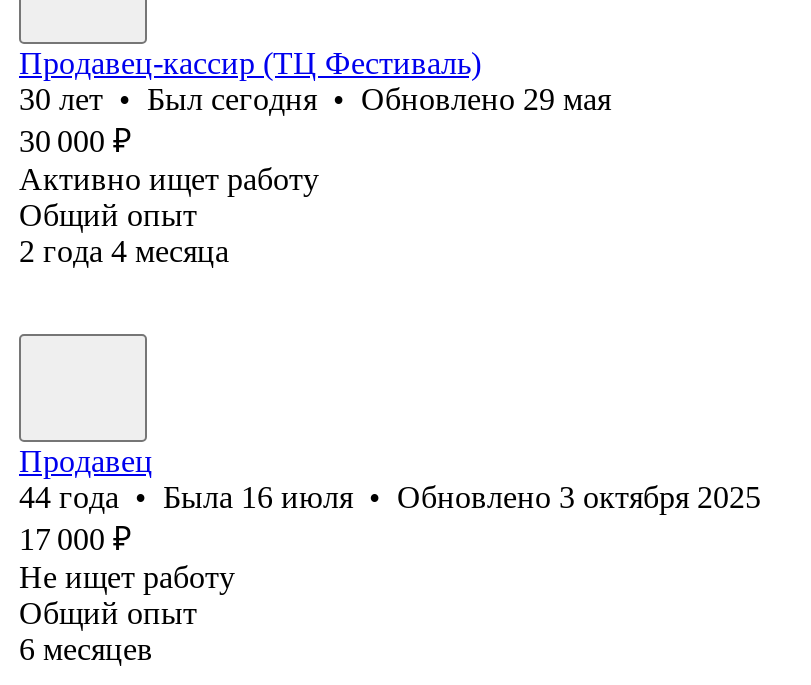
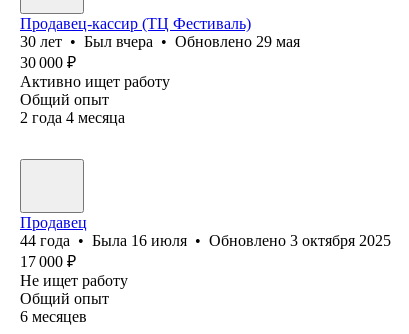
[19,82,611,116] 30 лет • Был сегодня • Обновлено 29 мая -> [20,33,300,50] 30 лет • Был вчера • Обновлено 29 мая

